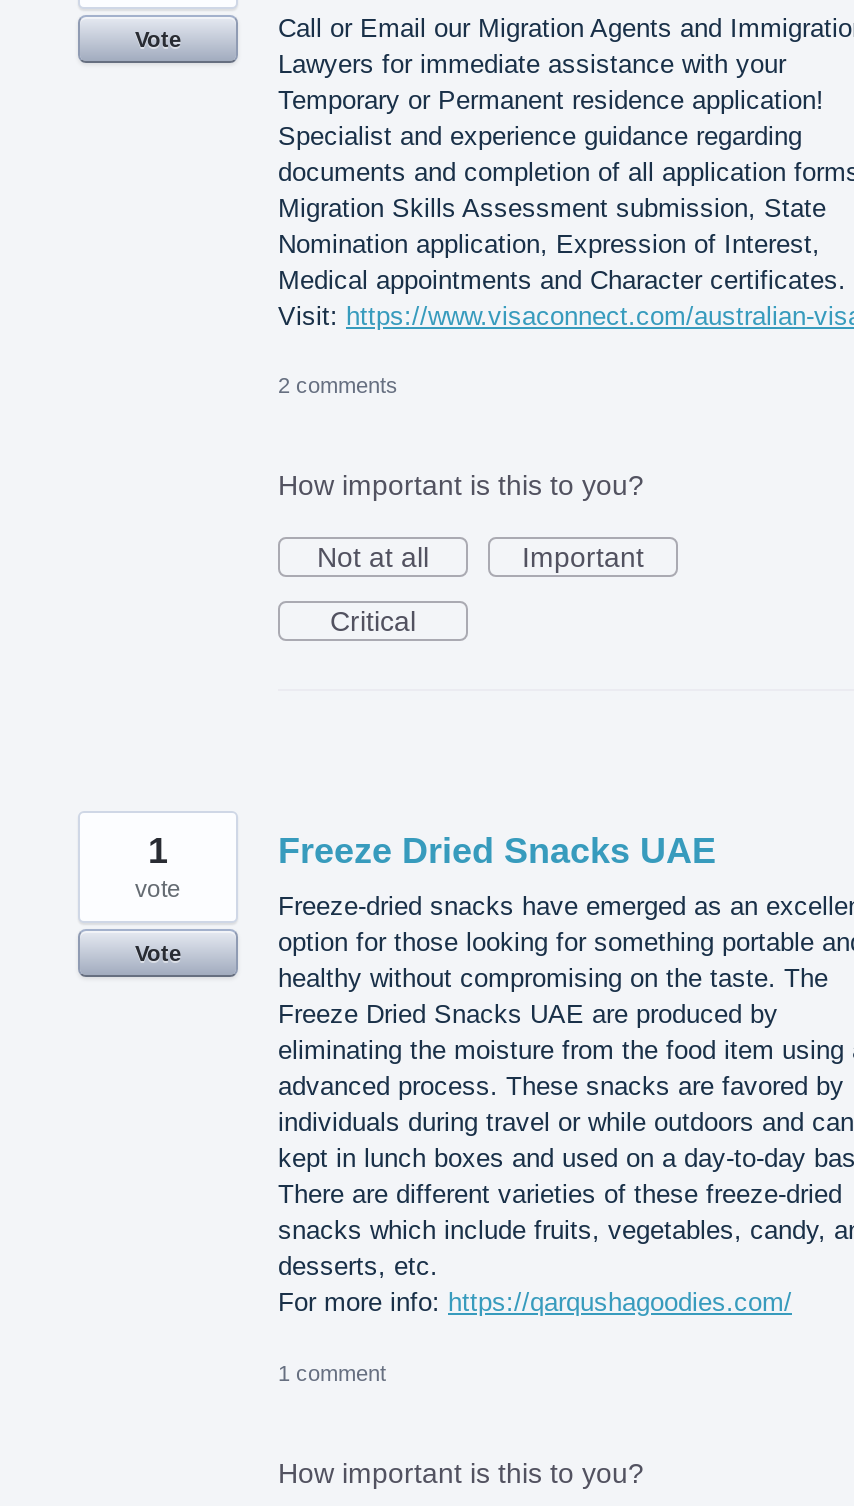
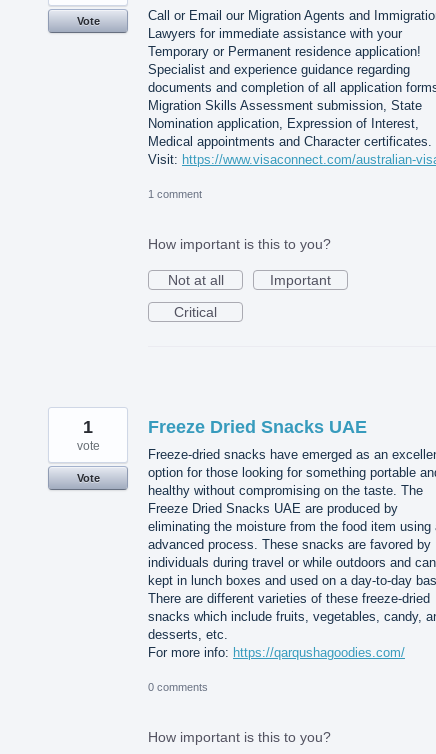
[278,374,398,398] 2 comments -> [148,188,202,200] 1 comment
[278,1360,386,1384] 1 comment -> [148,681,208,693] 0 comments

